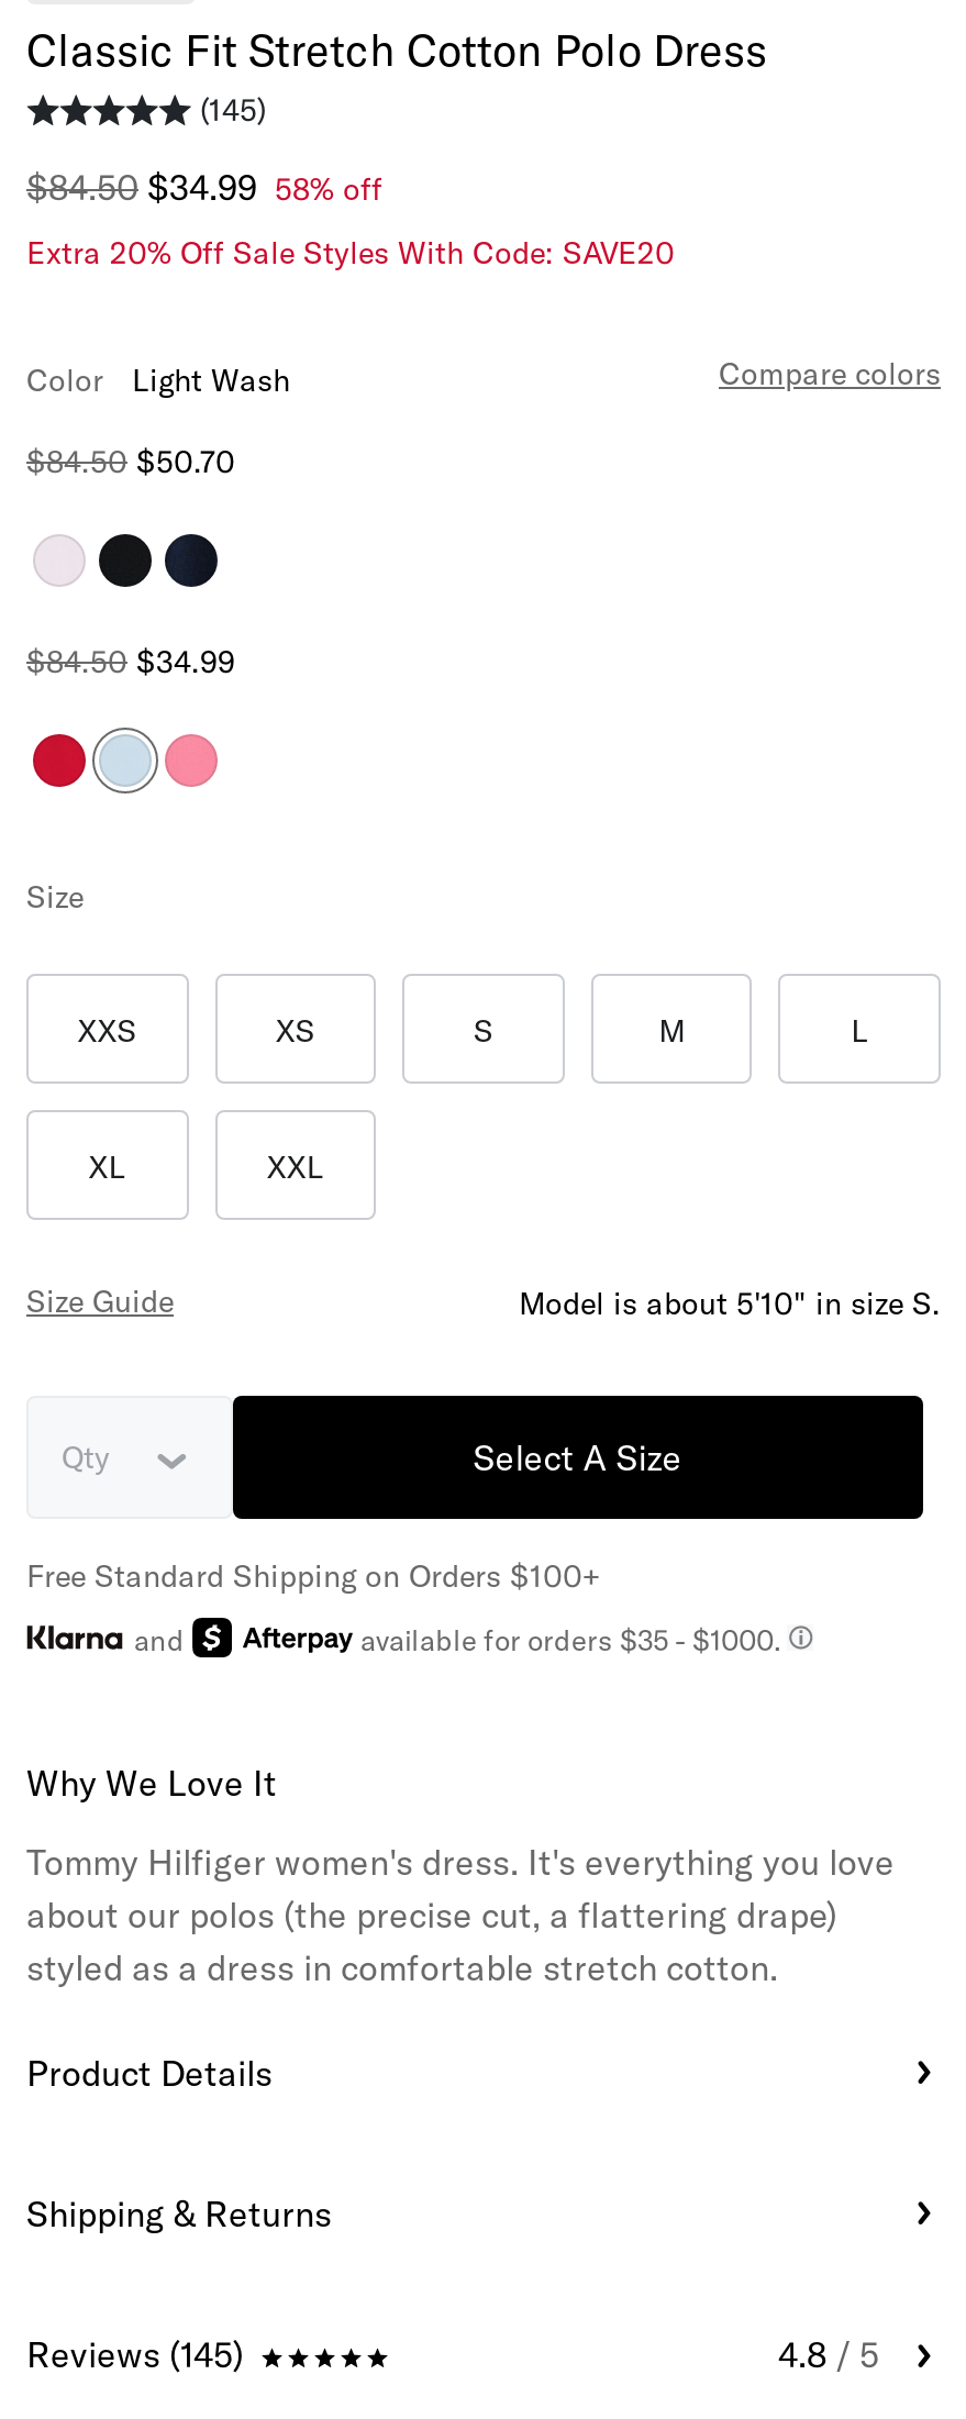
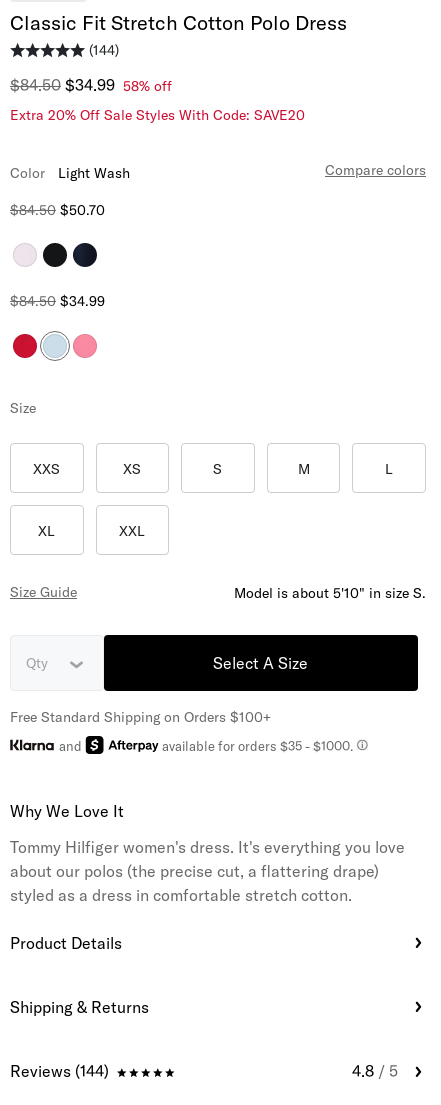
[200,91,266,130] (145) -> [89,41,119,59] (144)
[26,2333,244,2377] Reviews (145) -> [10,1061,109,1081] Reviews (144)

